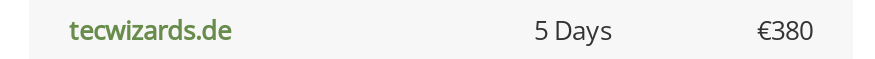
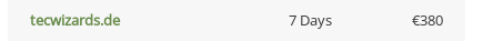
[534,12,612,48] 5 Days -> [288,10,331,30] 7 Days

